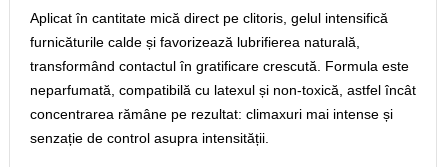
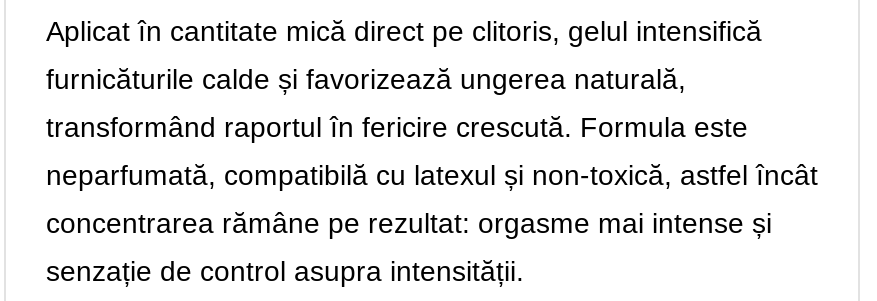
[30,34,360,50] furnicăturile calde și favorizează lubrifierea naturală, -> [46,63,686,95] furnicăturile calde și favorizează ungerea naturală,
[30,58,409,74] transformând contactul în gratificare crescută. Formula este -> [46,111,748,143] transformând raportul în fericire crescută. Formula este
[30,106,393,122] concentrarea rămâne pe rezultat: climaxuri mai intense și -> [46,207,772,239] concentrarea rămâne pe rezultat: orgasme mai intense și

